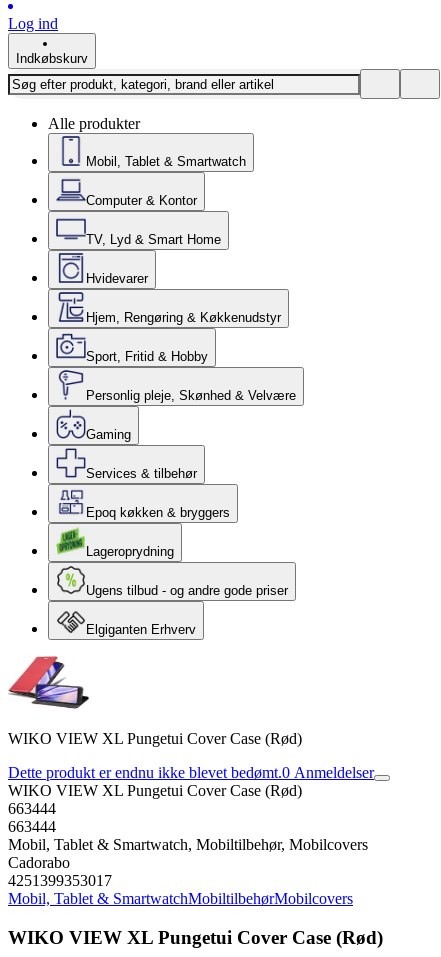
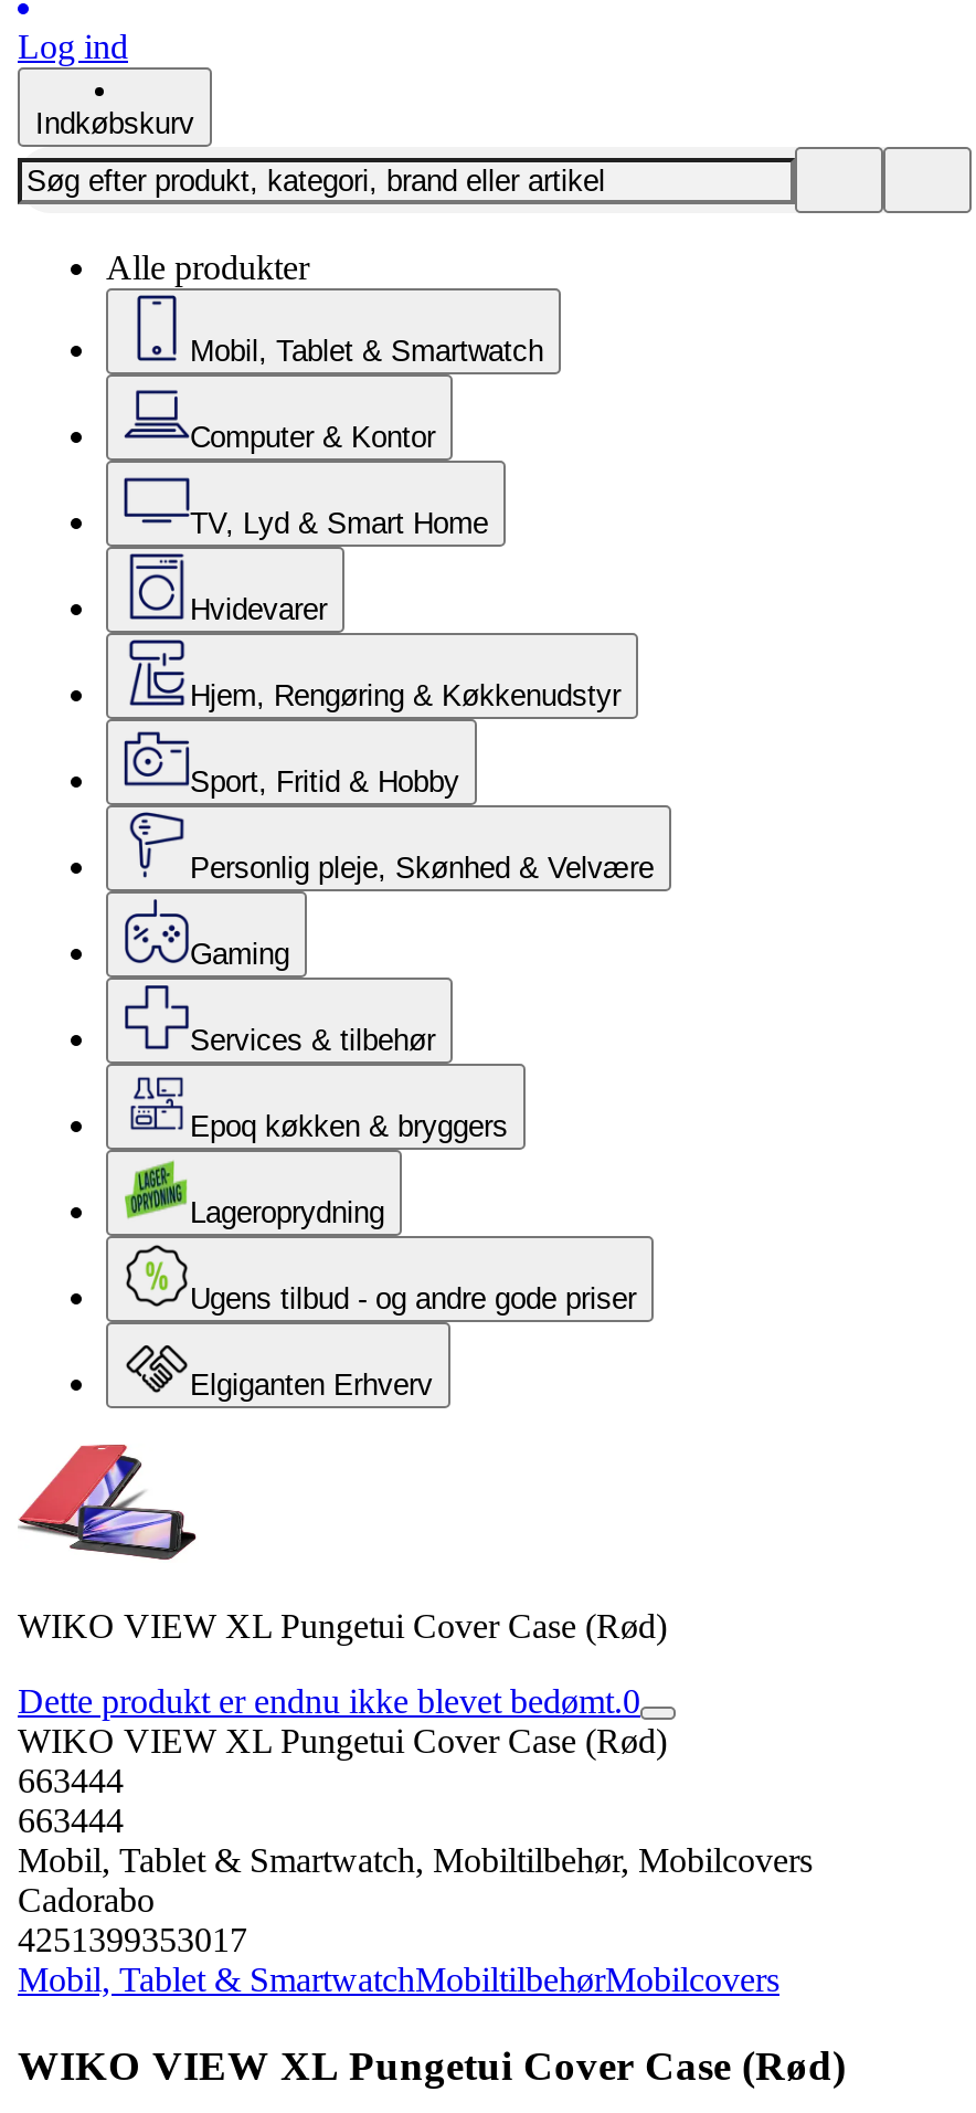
[8,764,374,781] Dette produkt er endnu ikke blevet bedømt.0 Anmeldelser -> [18,1682,640,1720] Dette produkt er endnu ikke blevet bedømt.0

